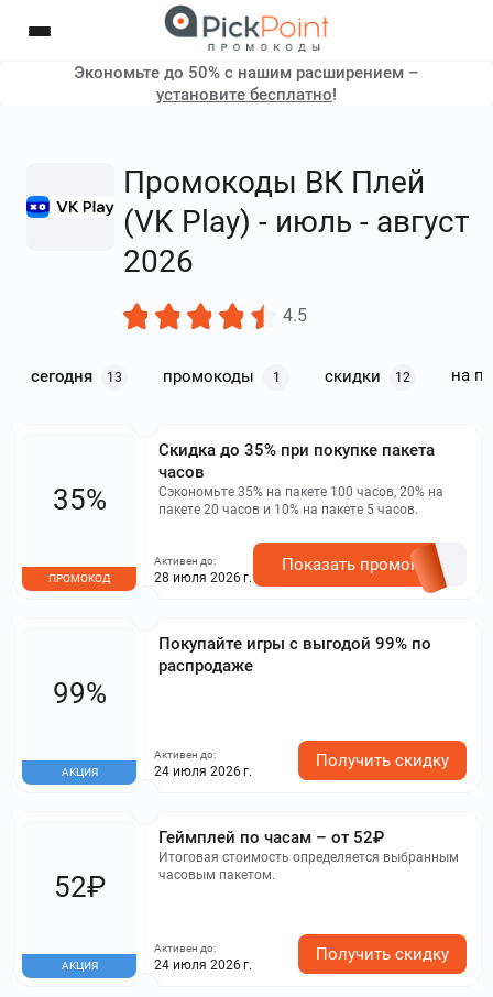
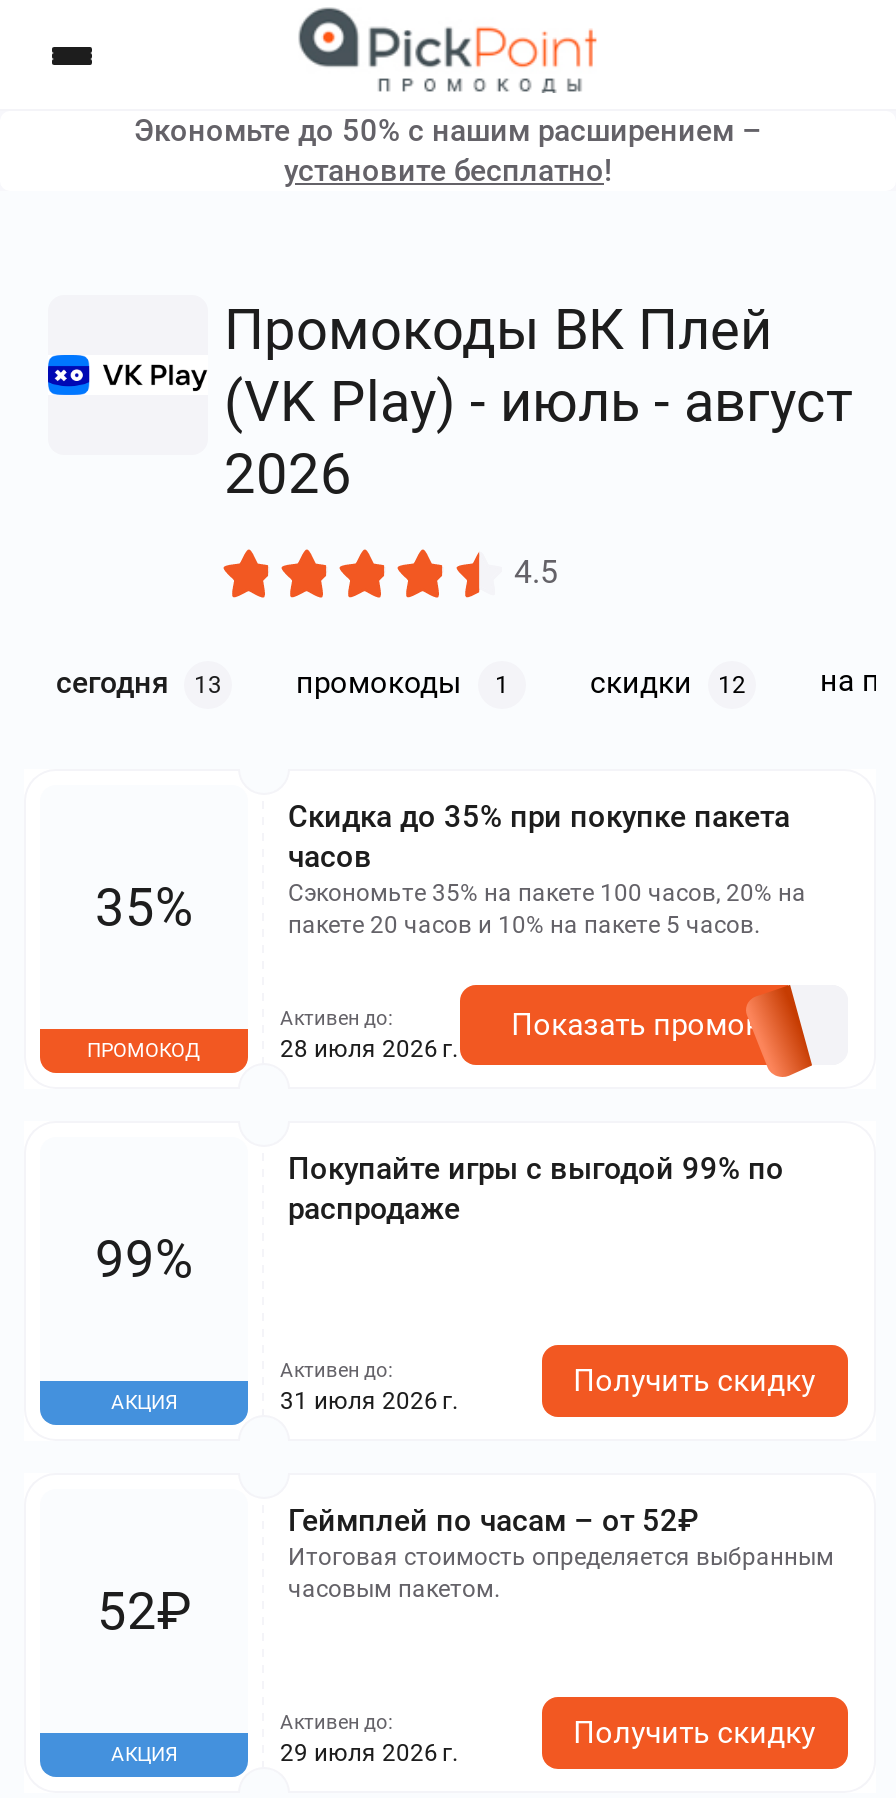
[154,764,252,779] 24 июля 2026 г. -> [280,1387,458,1415] 31 июля 2026 г.
[154,957,252,973] 24 июля 2026 г. -> [280,1739,458,1767] 29 июля 2026 г.

